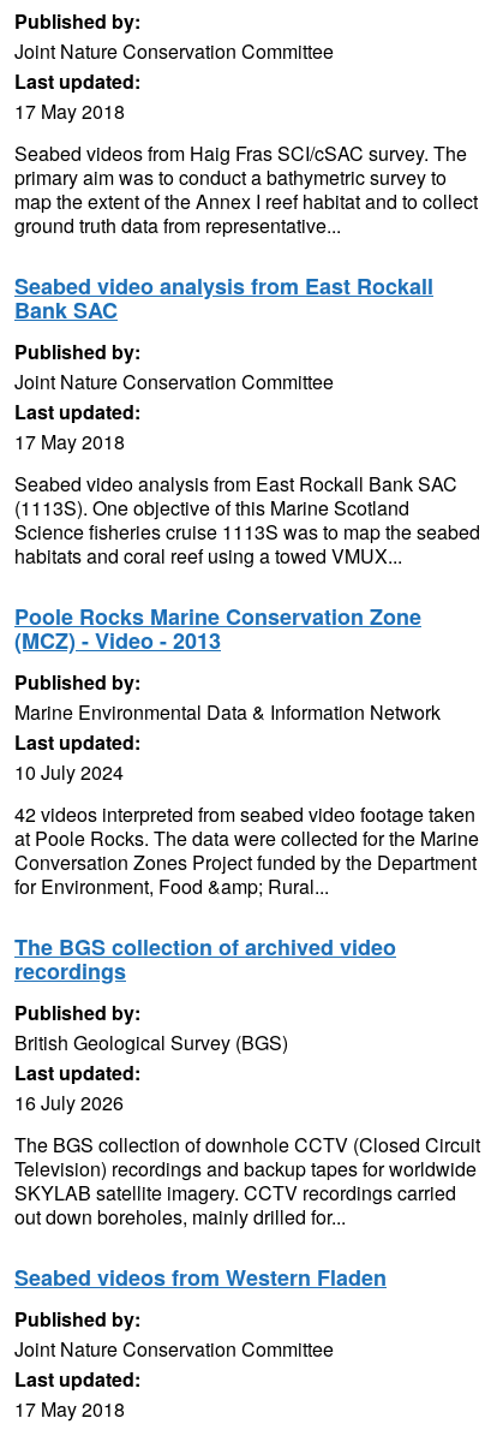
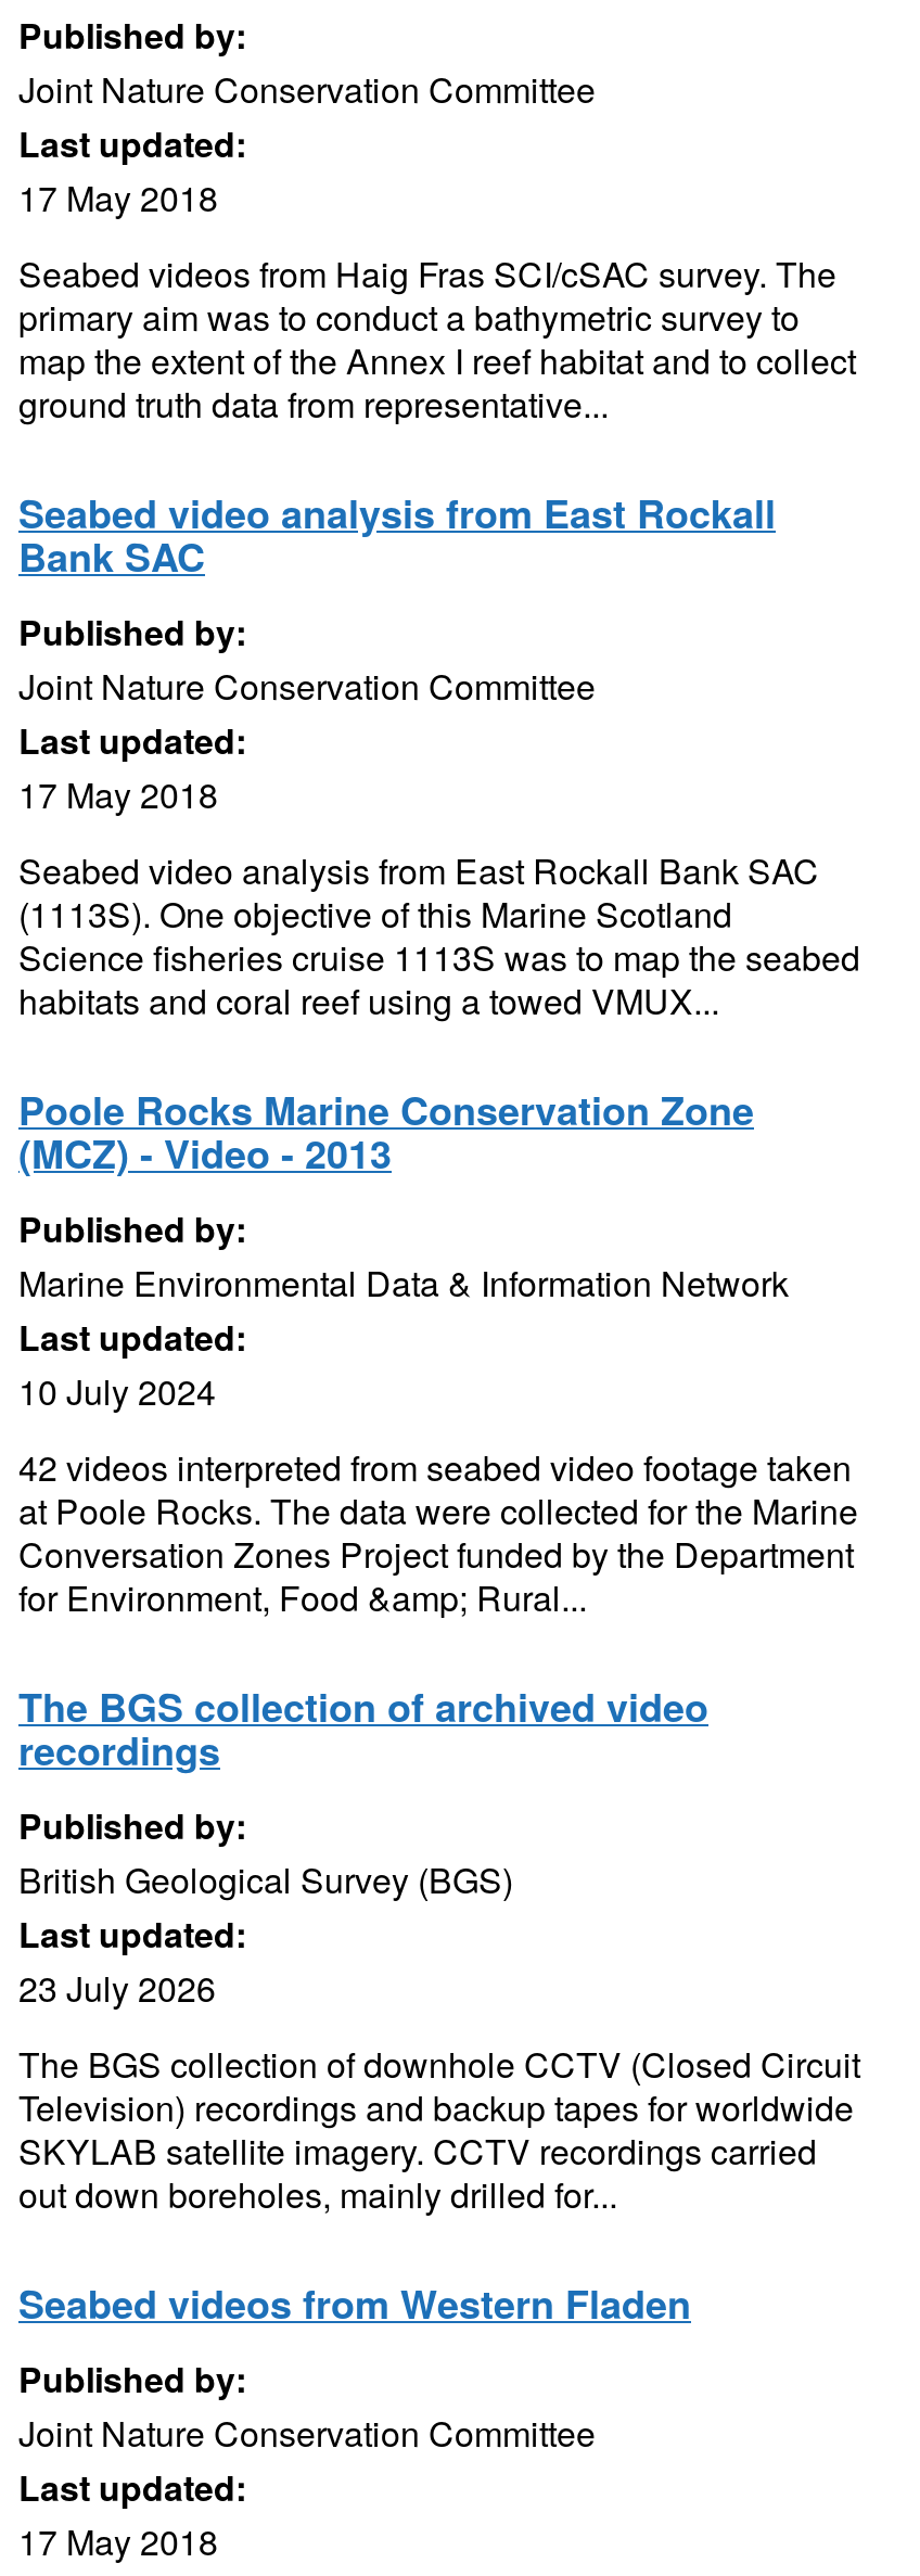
[14,1089,124,1116] 16 July 2026 -> [18,1963,216,2013] 23 July 2026

